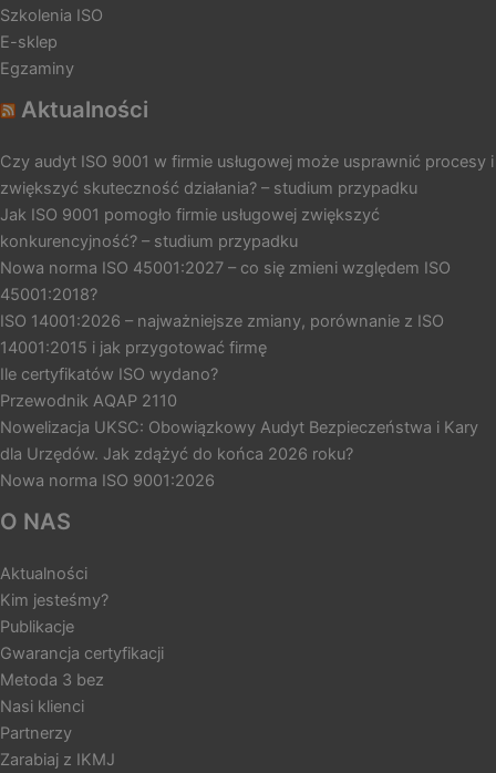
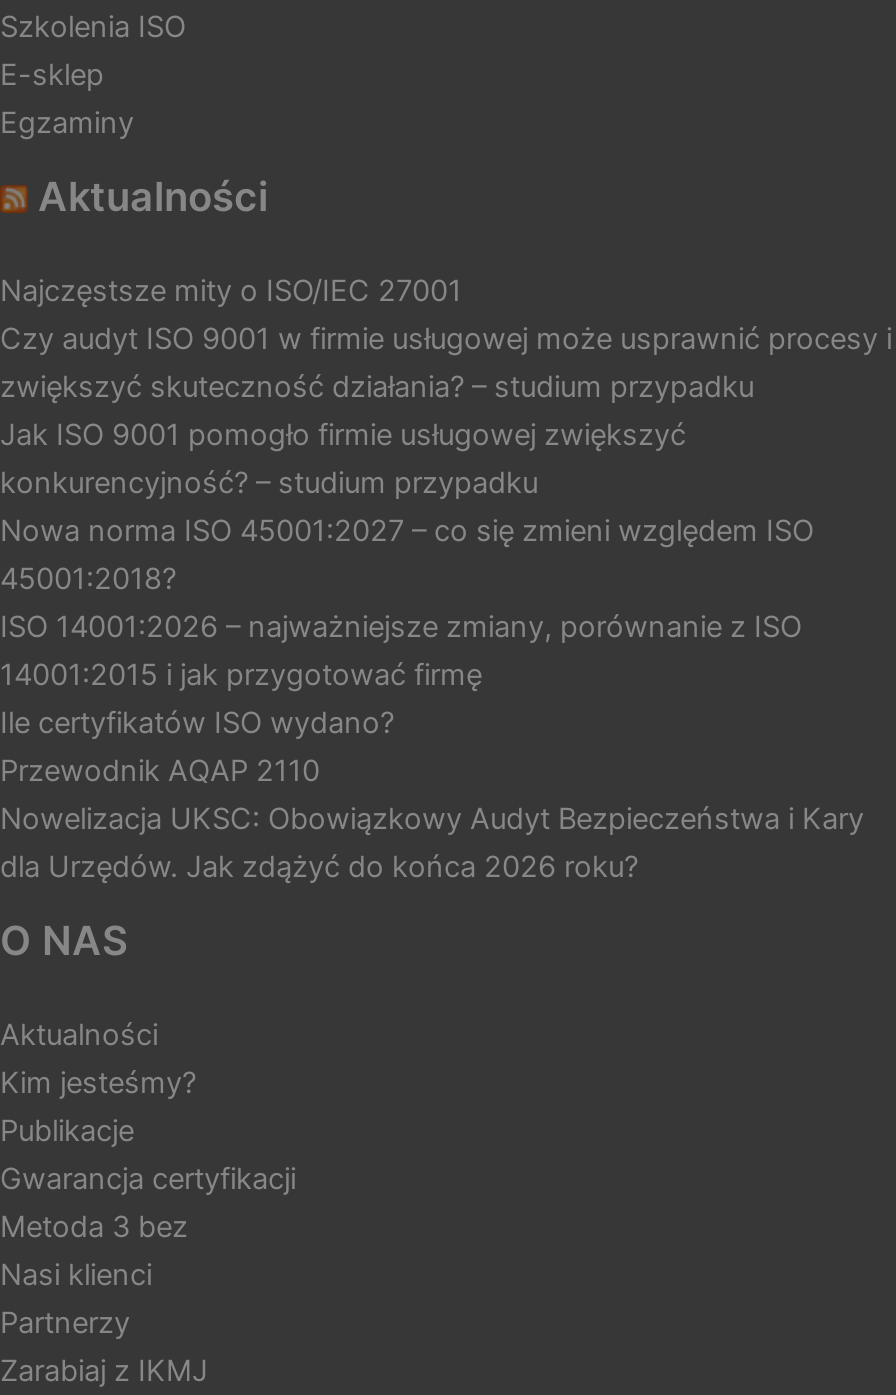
none -> [0,273,462,309] Najczęstsze mity o ISO/IEC 27001
moved [0,152,494,464] -> [0,321,892,885]: Czy audyt ISO 9001 w firmie usługowej może usprawnić procesy i | zwiększyć skuteczność działania? – studium przypadku | Jak ISO 9001 pomogło firmie usługowej zwiększyć | ... | Nowelizacja UKSC: Obowiązkowy Audyt Bezpieczeństwa i Kary | dla Urzędów. Jak zdążyć do końca 2026 roku?
[0,471,215,490] Nowa norma ISO 9001:2026 -> none

